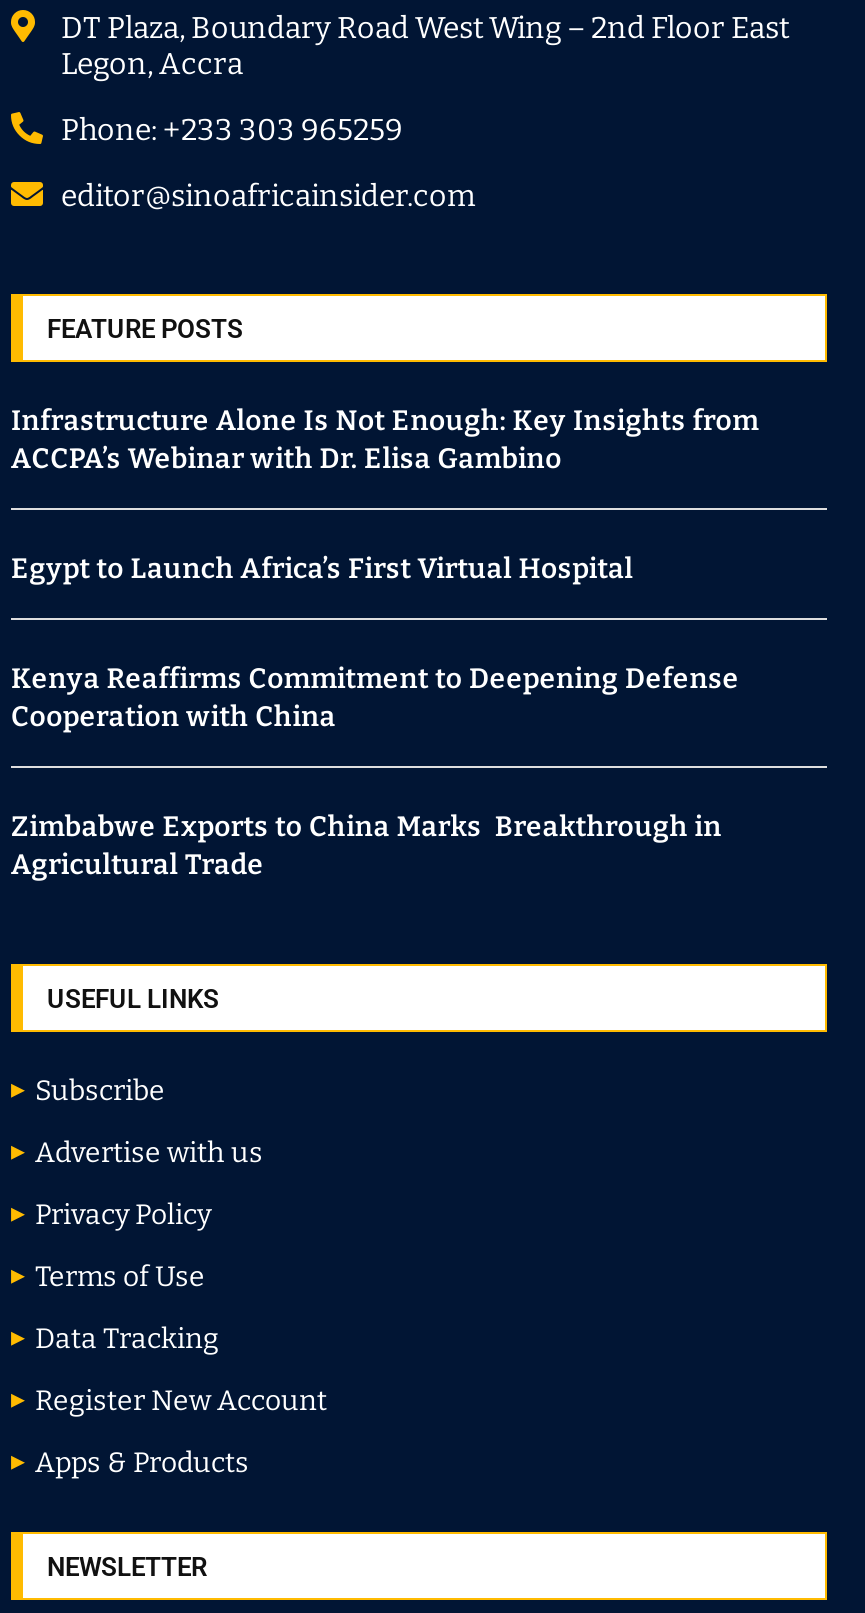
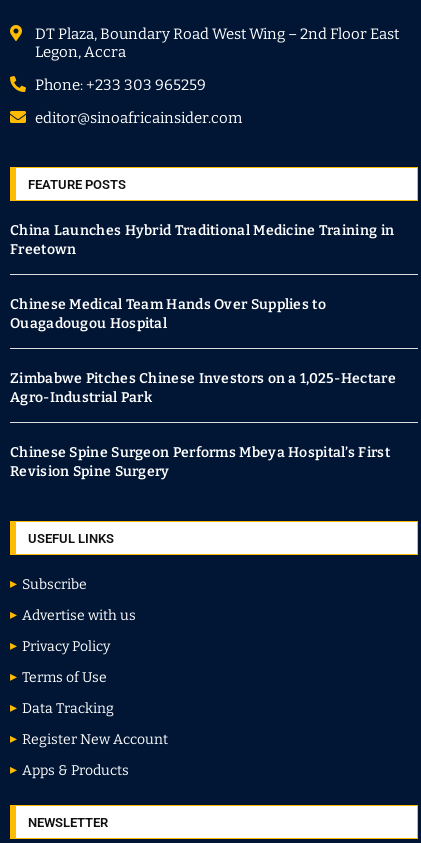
[11,403,759,475] Infrastructure Alone Is Not Enough: Key Insights from | ACCPA’s Webinar with Dr. Elisa Gambino -> [10,221,394,257] China Launches Hybrid Traditional Medicine Training in | Freetown
[11,551,633,585] Egypt to Launch Africa’s First Virtual Hospital -> [10,295,326,331] Chinese Medical Team Hands Over Supplies to | Ouagadougou Hospital
[11,661,739,733] Kenya Reaffirms Commitment to Deepening Defense | Cooperation with China -> [10,369,396,405] Zimbabwe Pitches Chinese Investors on a 1,025-Hectare | Agro-Industrial Park
[11,809,722,881] Zimbabwe Exports to China Marks Breakthrough in | Agricultural Trade -> [10,443,390,479] Chinese Spine Surgeon Performs Mbeya Hospital’s First | Revision Spine Surgery

